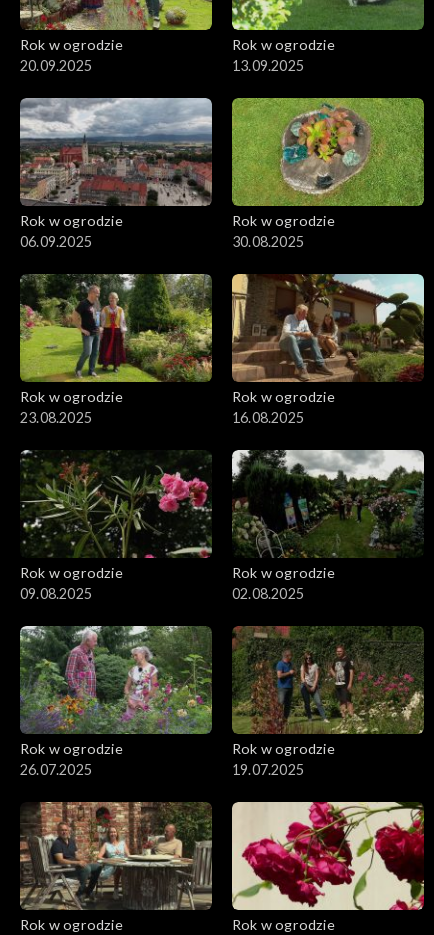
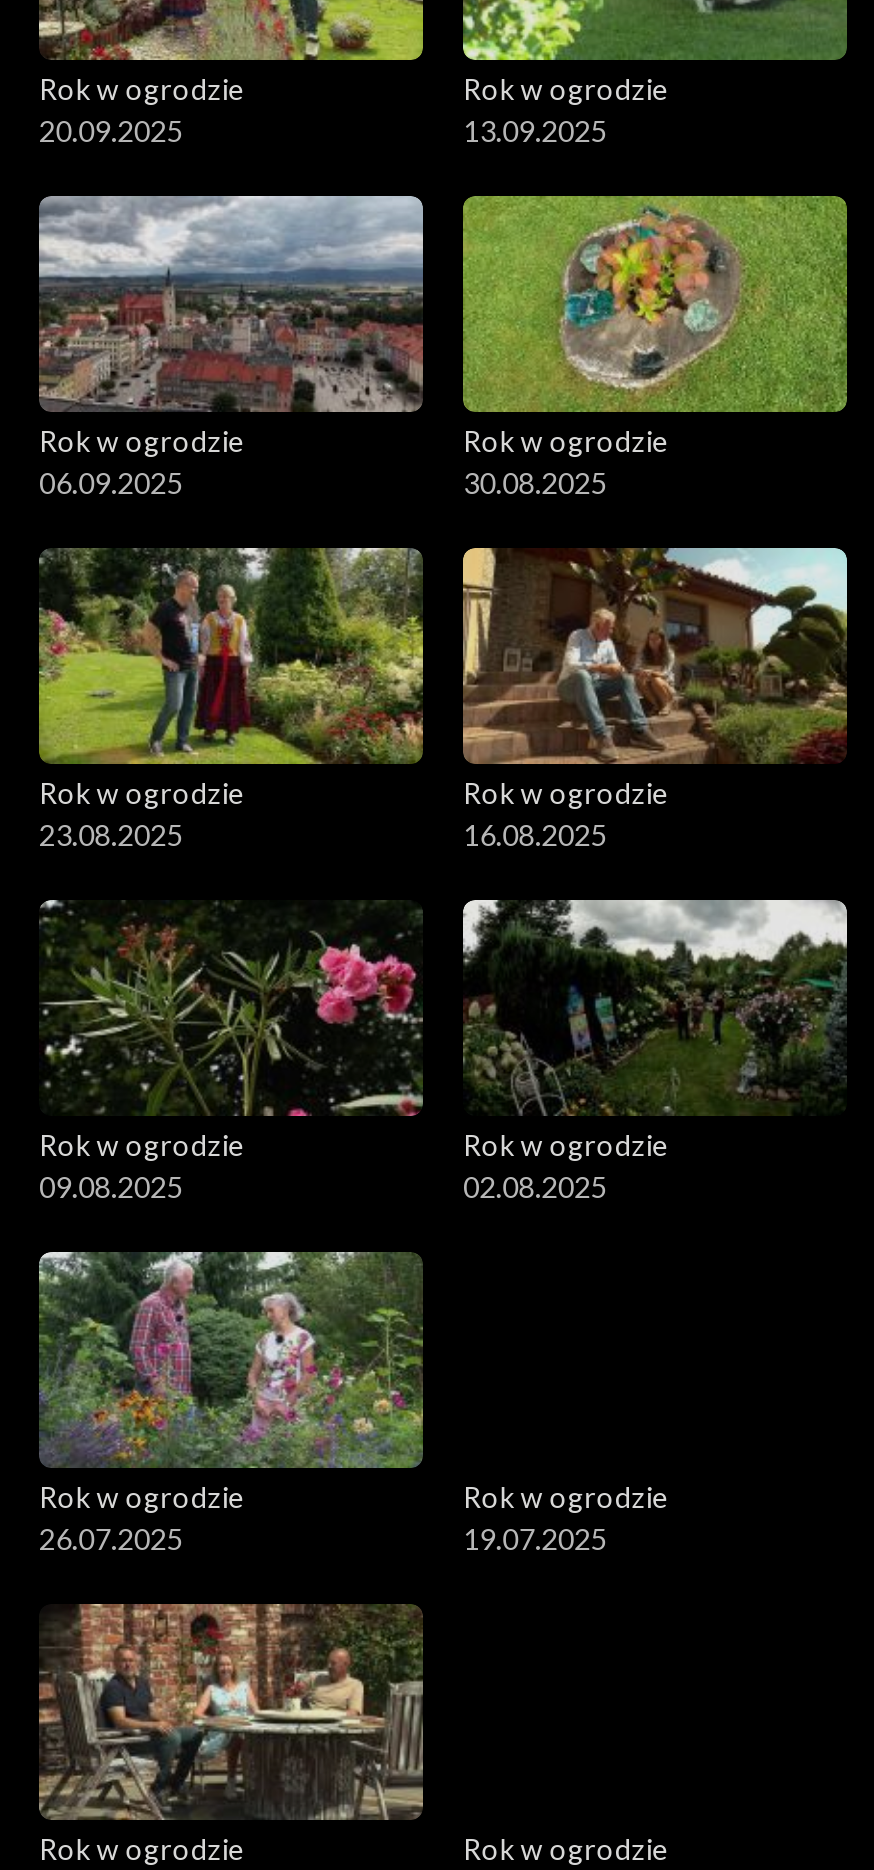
[231,625,425,735] [image] -> none
[231,801,425,911] [image] -> none

